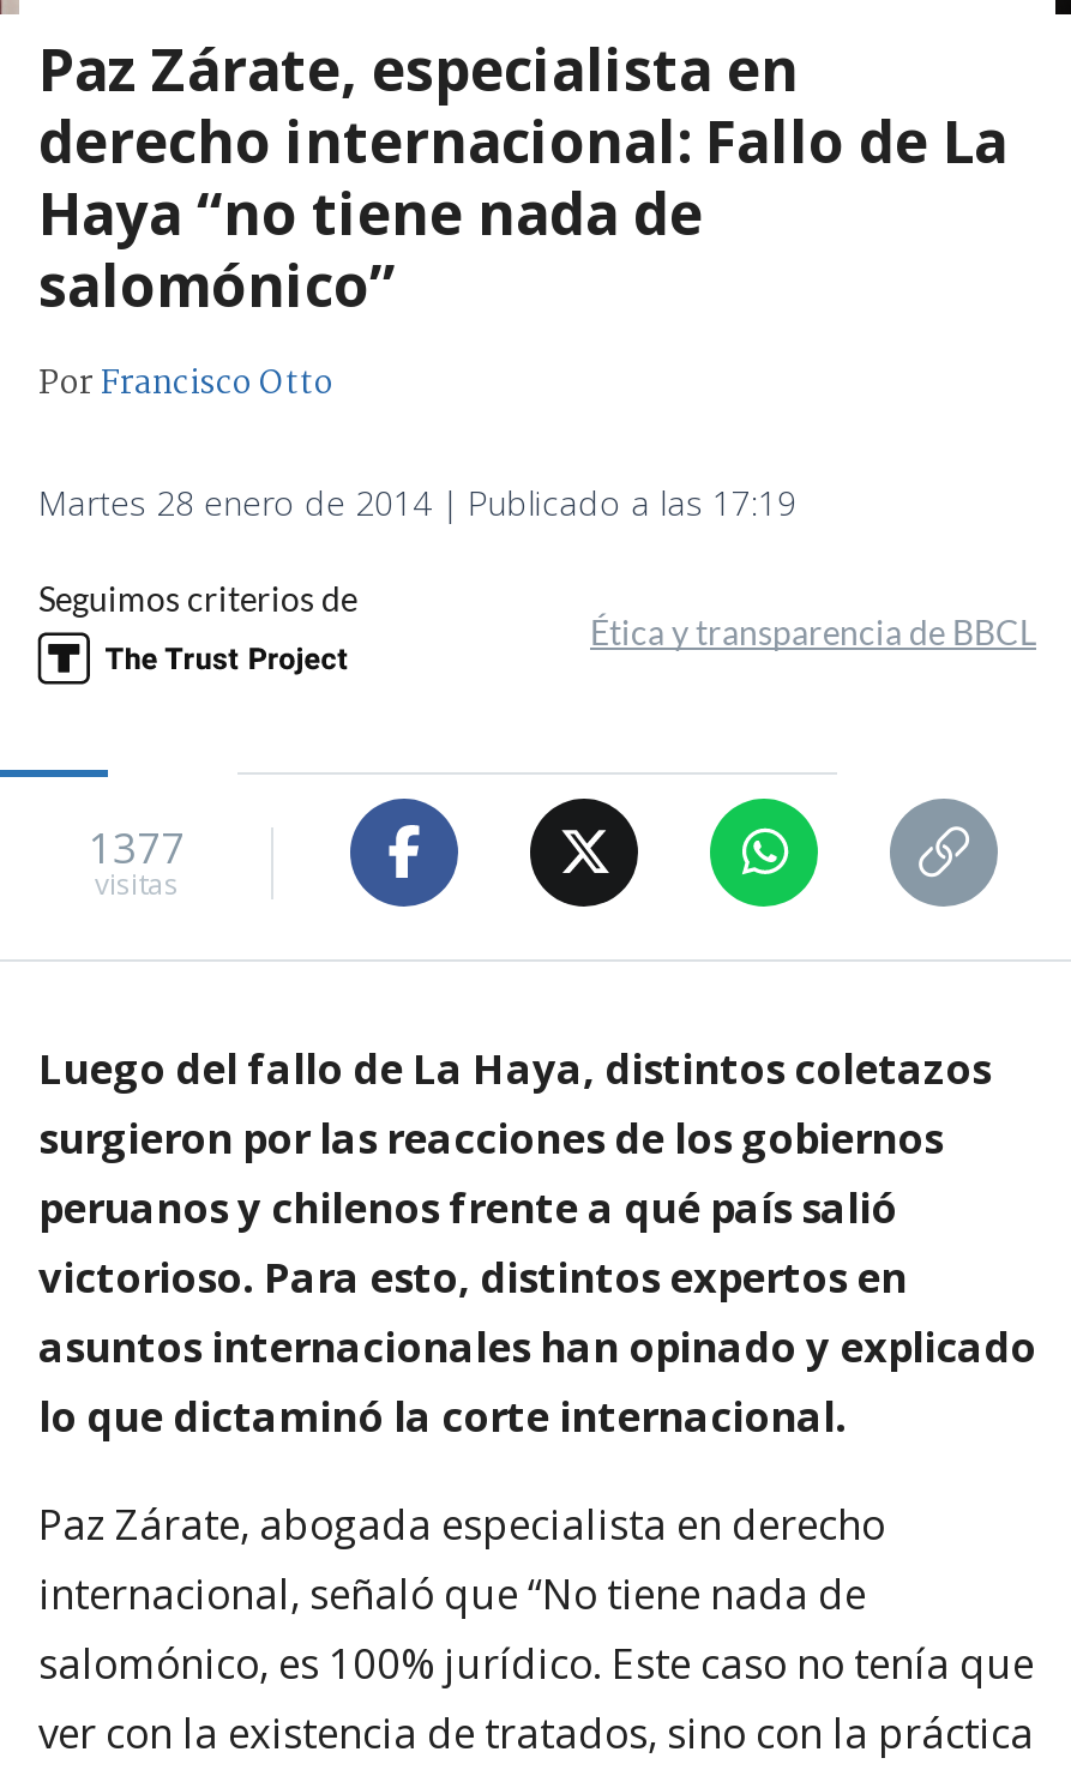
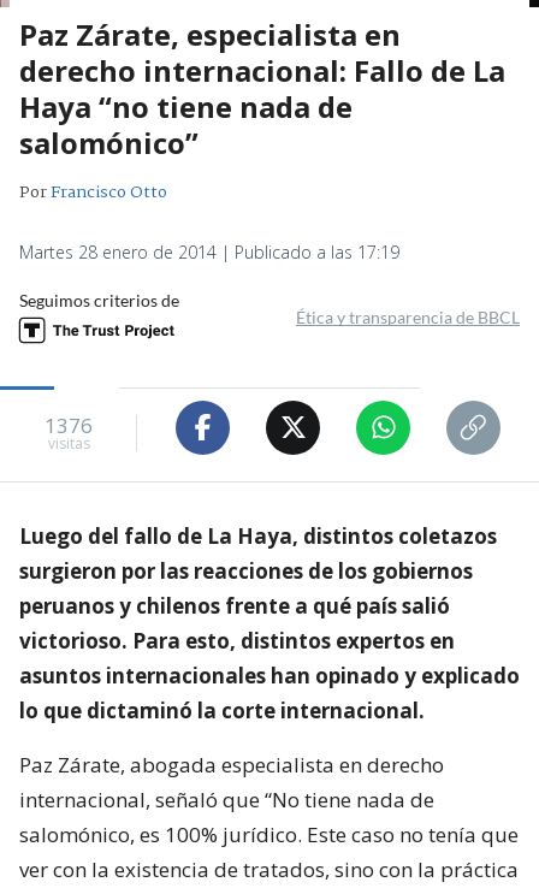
[89,821,185,876] 1377 -> [45,412,93,440] 1376

